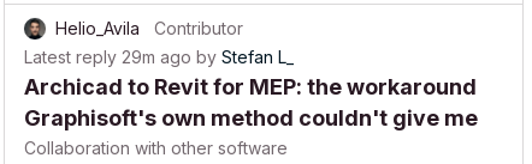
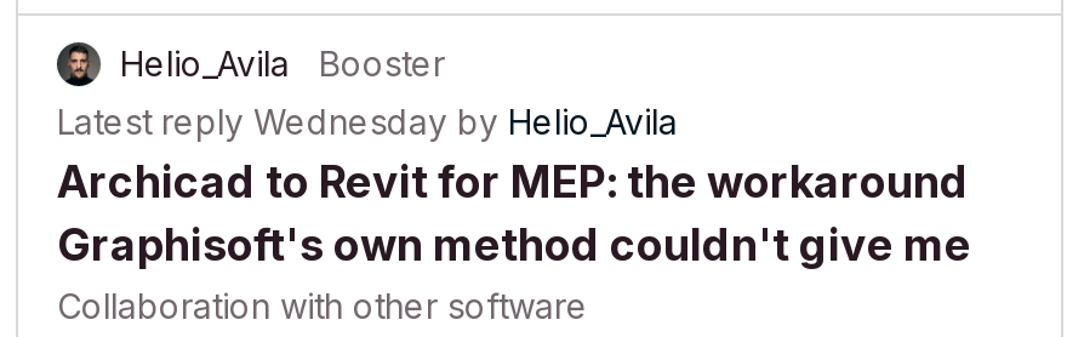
[24,18,294,67] Contributor | Latest reply 29m ago by Stefan L_ -> [57,42,678,141] Booster | Latest reply Wednesday by Helio_Avila

